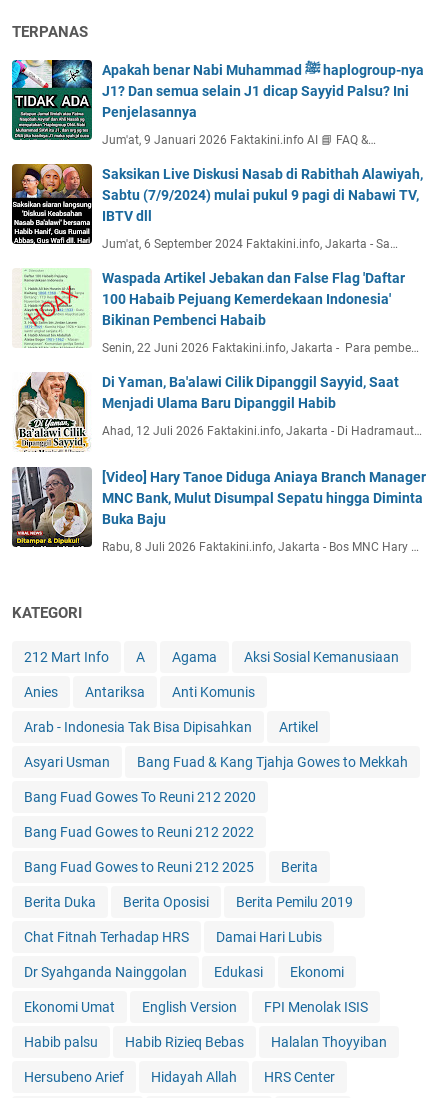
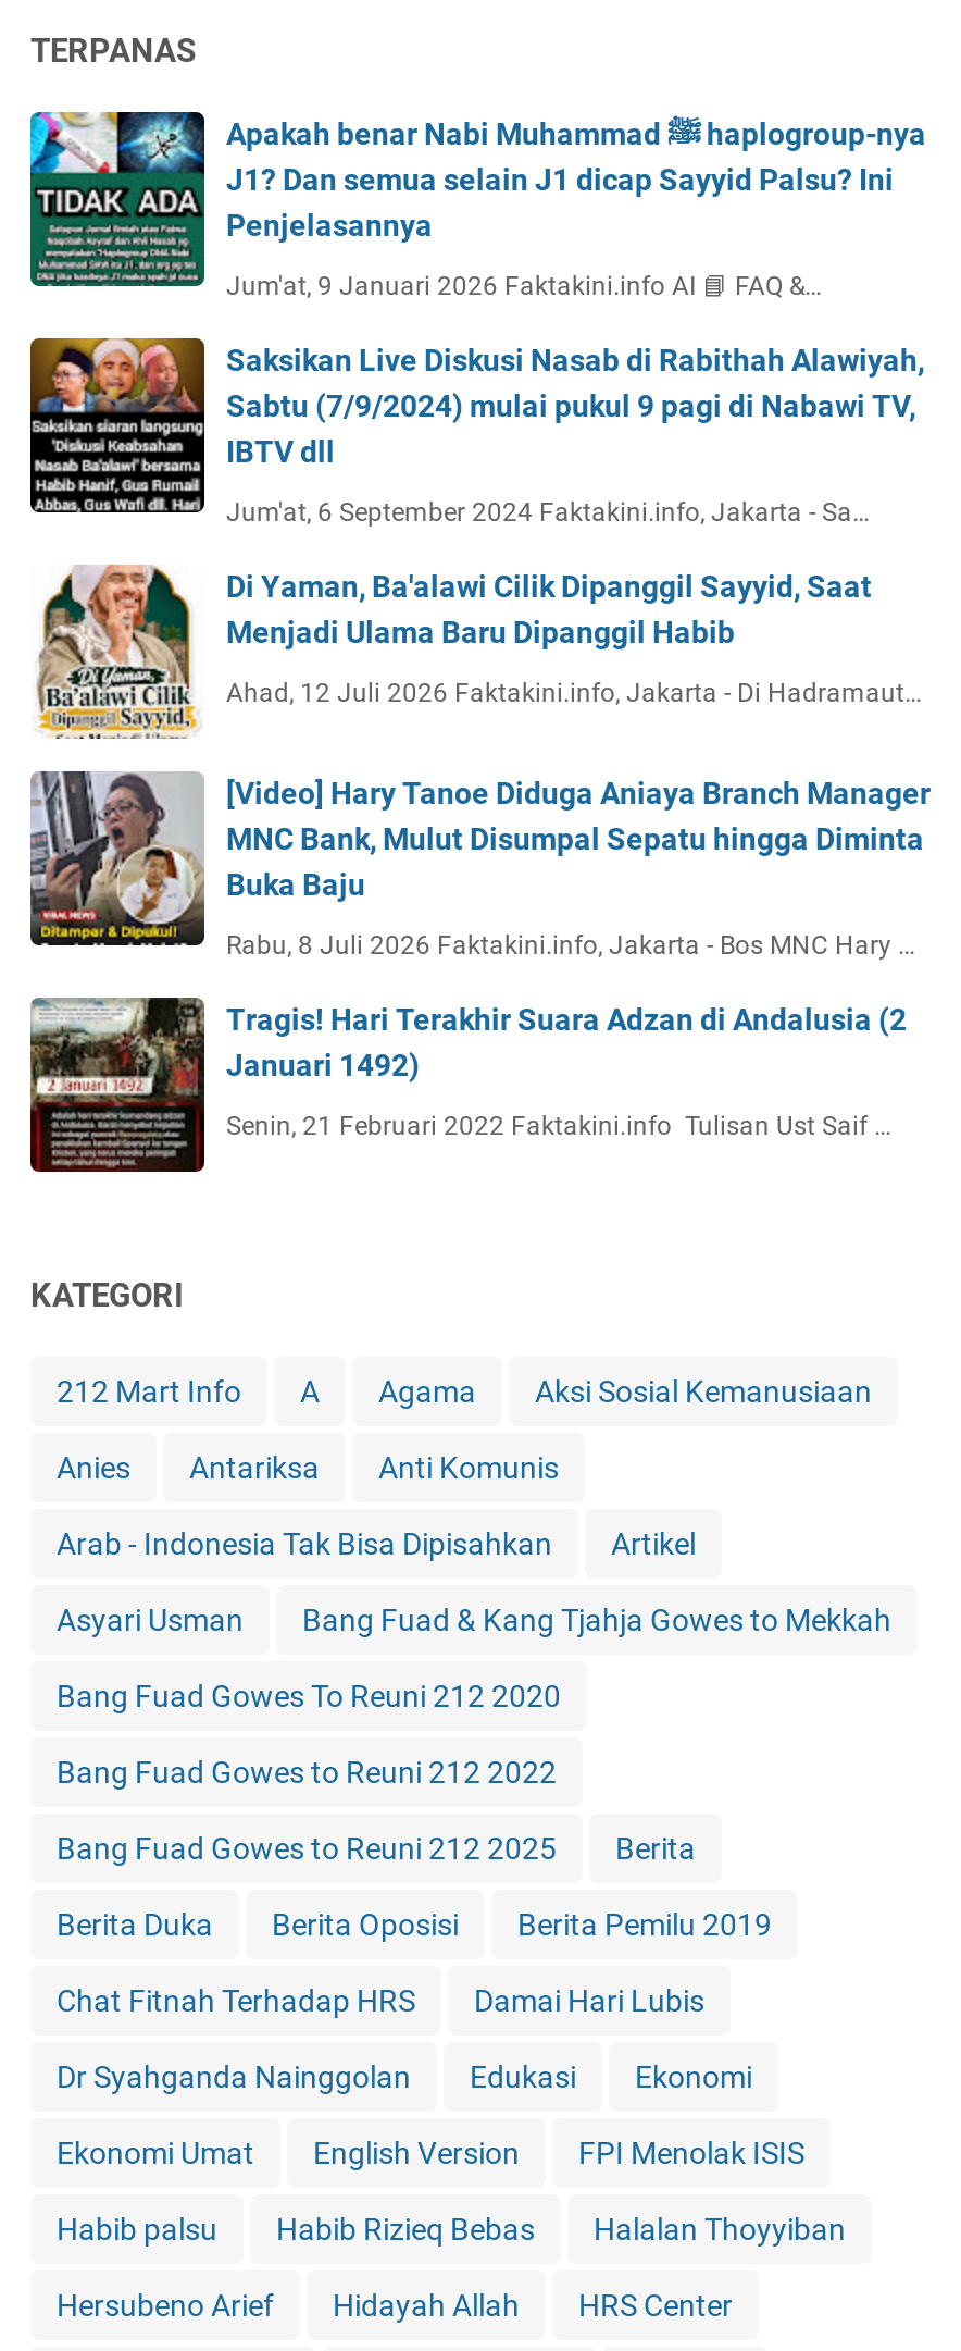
[16,268,419,355] [image] | Waspada Artikel Jebakan dan False Flag 'Daftar | 100 Habaib Pejuang Kemerdekaan Indonesia' | Bikinan Pembenci Habaib | Senin, 22 Juni 2026 Faktakini.info, Jakarta - Para pembe… -> none
moved [12,371,426,554] -> [30,562,931,961]: [image] | Di Yaman, Ba'alawi Cilik Dipanggil Sayyid, Saat | Menjadi Ulama Baru Dipanggil Habib | Ahad, 12 Juli 2026 Faktakini.info, Jakarta - Di Hadramaut… | [Video] Hary Tanoe Diduga Aniaya Branch Manager | MNC Bank, Mulut Disumpal Sepatu hingga Diminta | Buka Baju | Rabu, 8 Juli 2026 Faktakini.info, Jakarta - Bos MNC Hary …
none -> [28,995,907,1174] [image] | Tragis! Hari Terakhir Suara Adzan di Andalusia (2 | Januari 1492) | Senin, 21 Februari 2022 Faktakini.info Tulisan Ust Saif …

